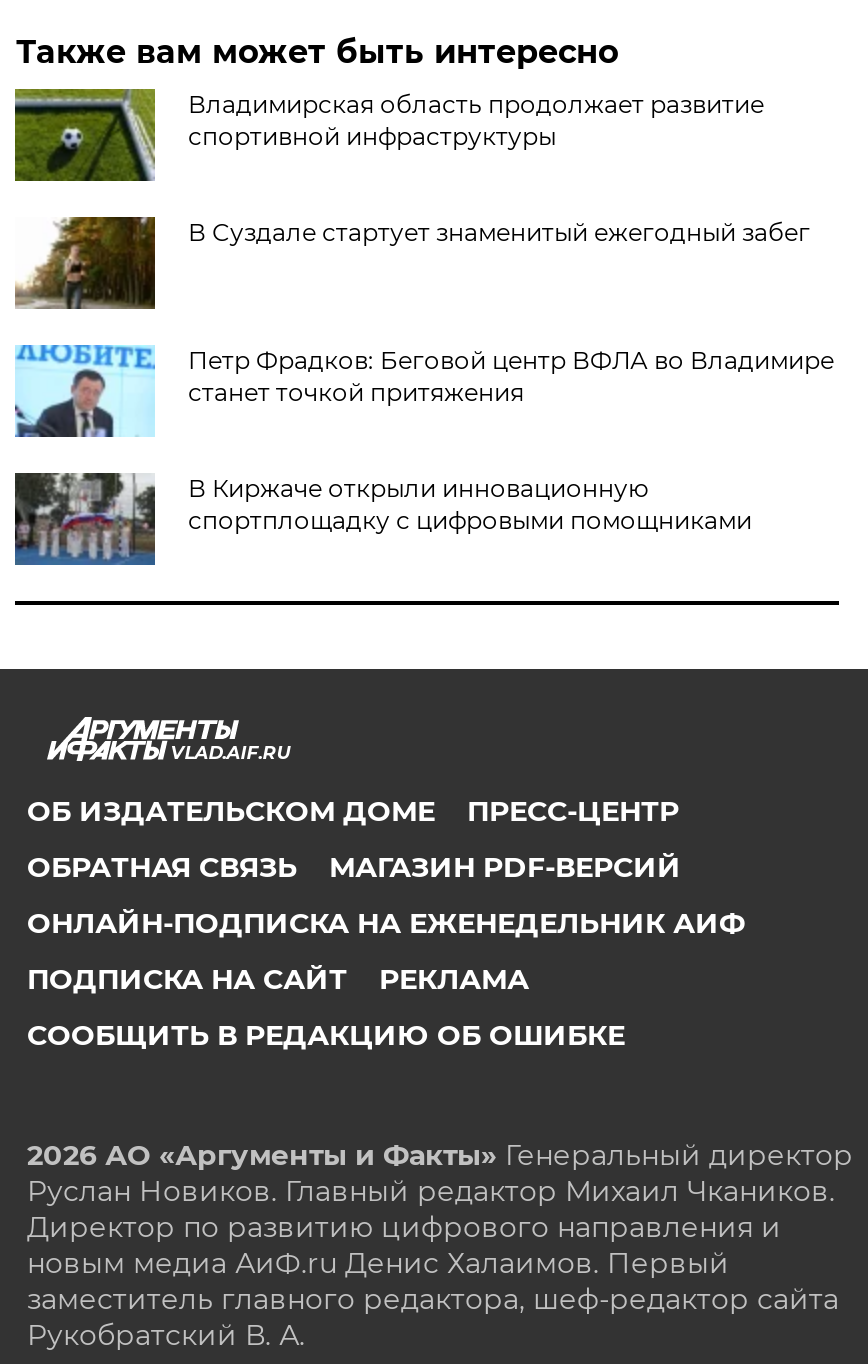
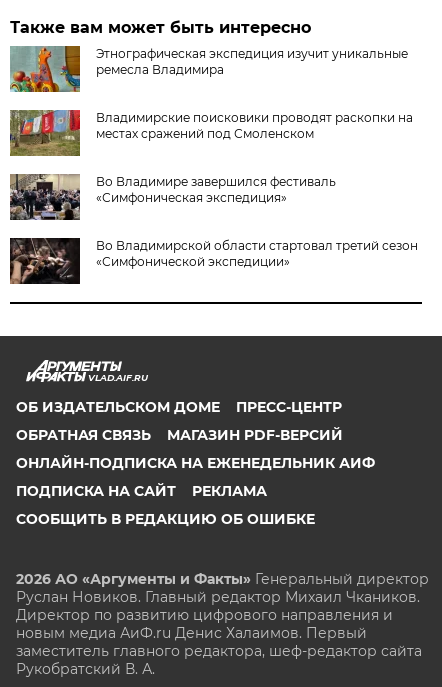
[13,87,764,183] [image] | Владимирская область продолжает развитие | спортивной инфраструктуры -> [9,45,408,93] [image] | Этнографическая экспедиция изучит уникальные | ремесла Владимира
[15,215,810,309] [image] | В Суздале стартует знаменитый ежегодный забег -> [9,109,413,156] [image] | Владимирские поисковики проводят раскопки на | местах сражений под Смоленском
[13,343,834,439] [image] | Петр Фрадков: Беговой центр ВФЛА во Владимире | станет точкой притяжения -> [9,173,336,221] [image] | Во Владимире завершился фестиваль | «Симфоническая экспедиция»
[13,471,752,567] [image] | В Киржаче открыли инновационную | спортплощадку с цифровыми помощниками -> [9,237,418,285] [image] | Во Владимирской области стартовал третий сезон | «Симфонической экспедиции»

